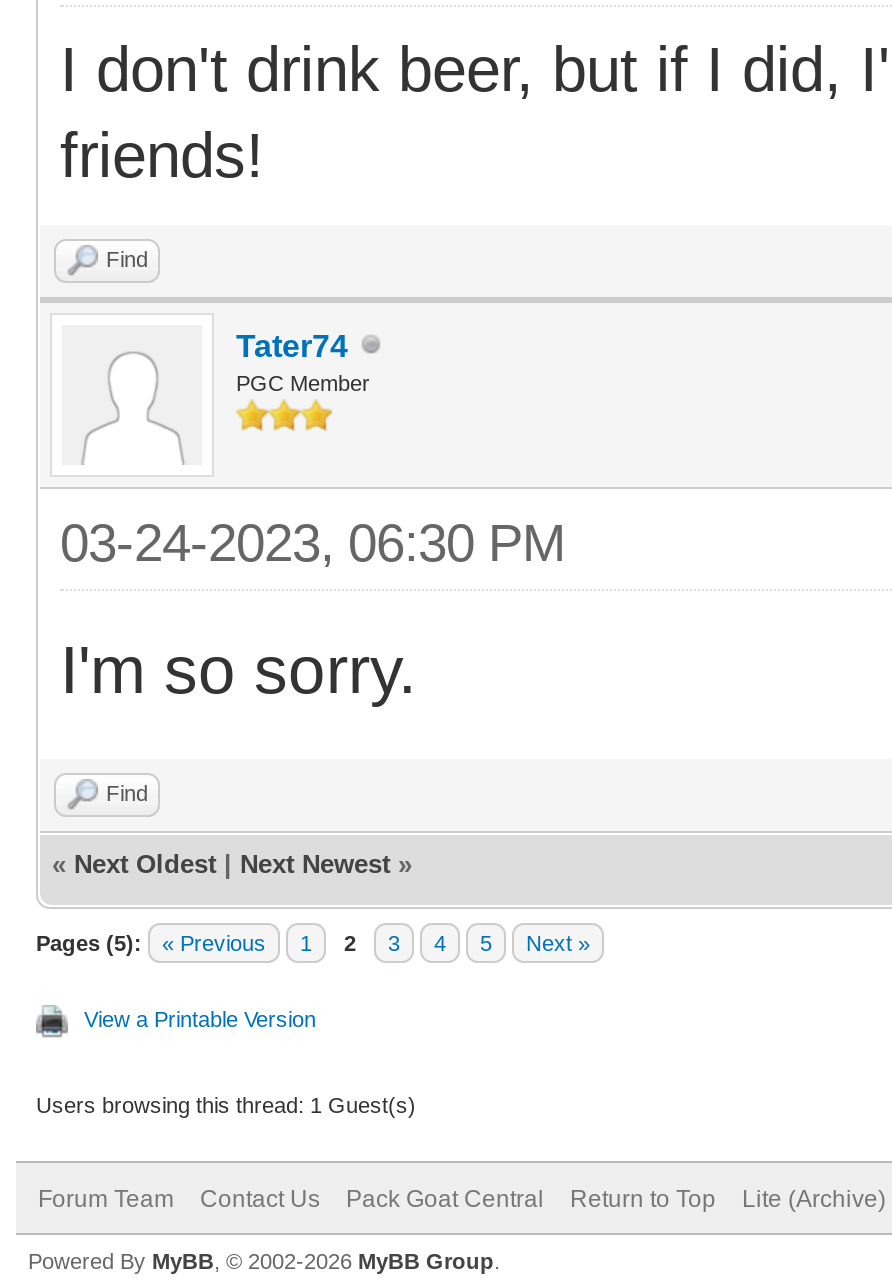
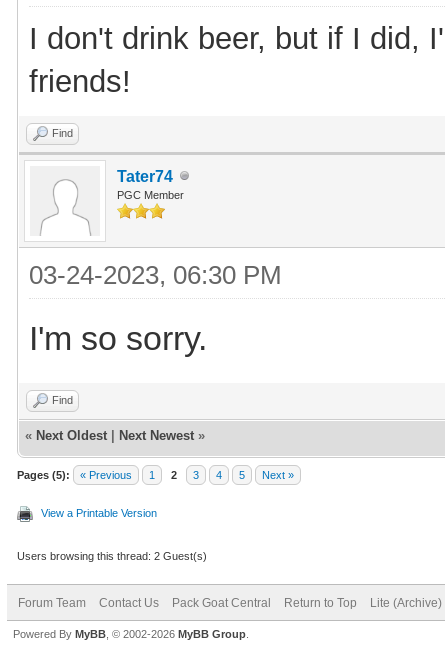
[36,1093,416,1117] Users browsing this thread: 1 Guest(s) -> [17,550,207,562] Users browsing this thread: 2 Guest(s)

